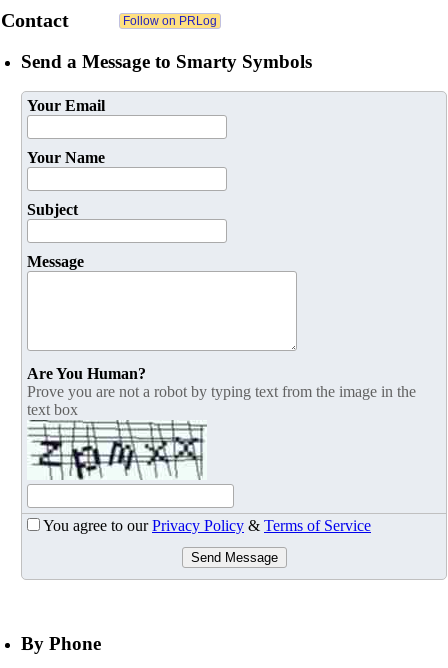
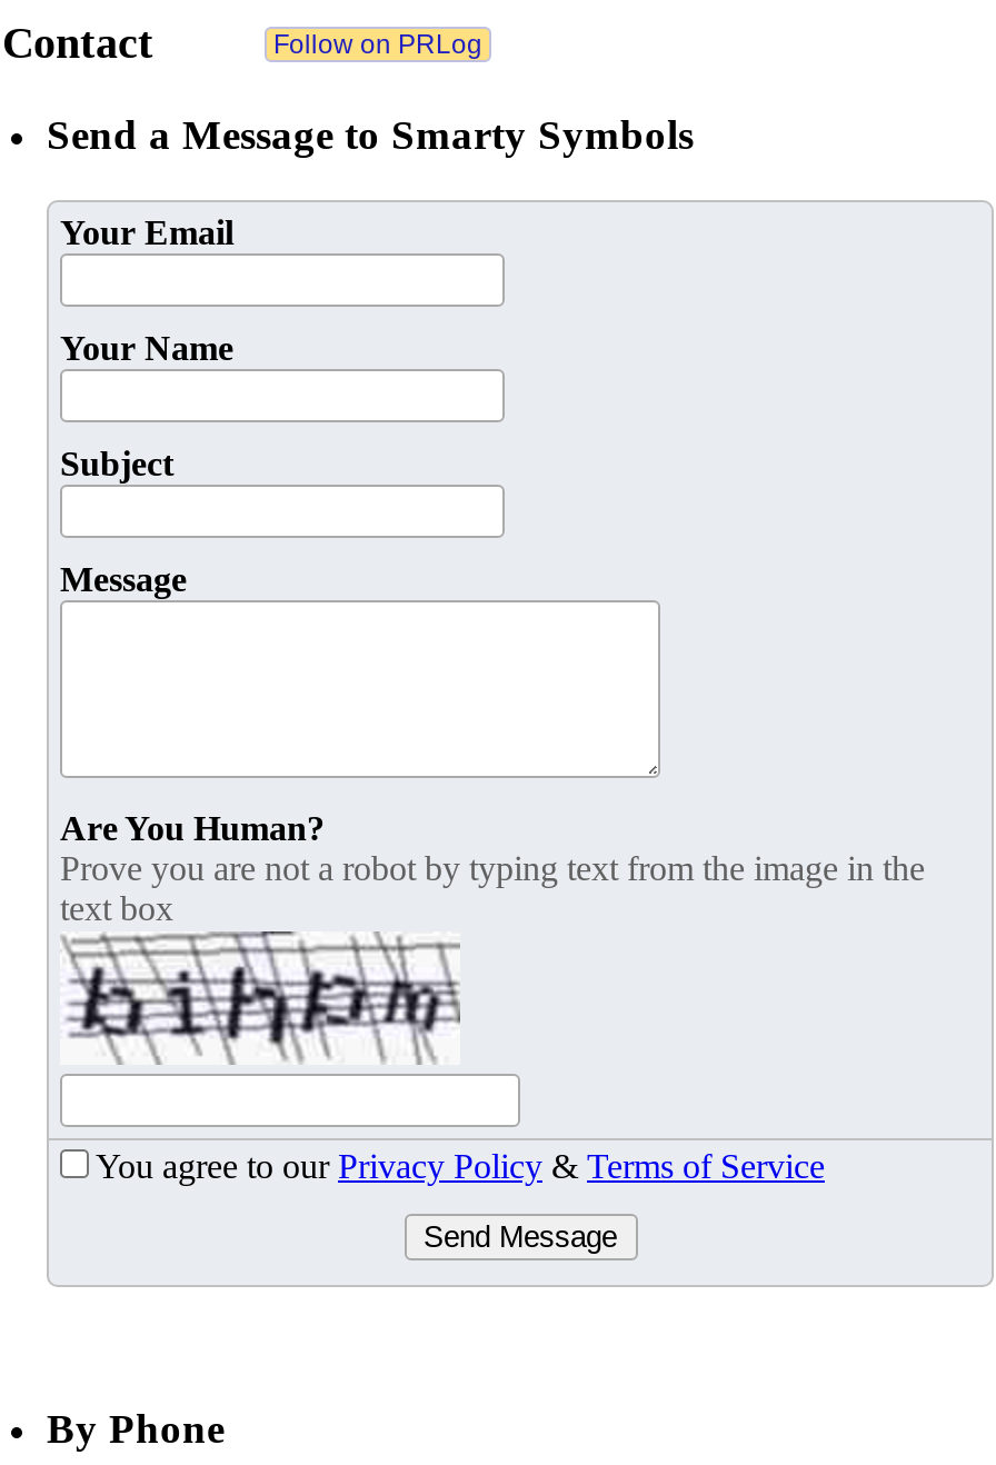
[27,420,207,481] [image] -> [60,929,462,1065] [image]

